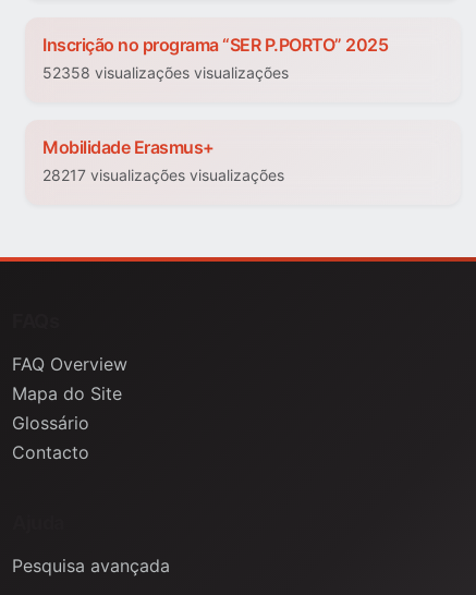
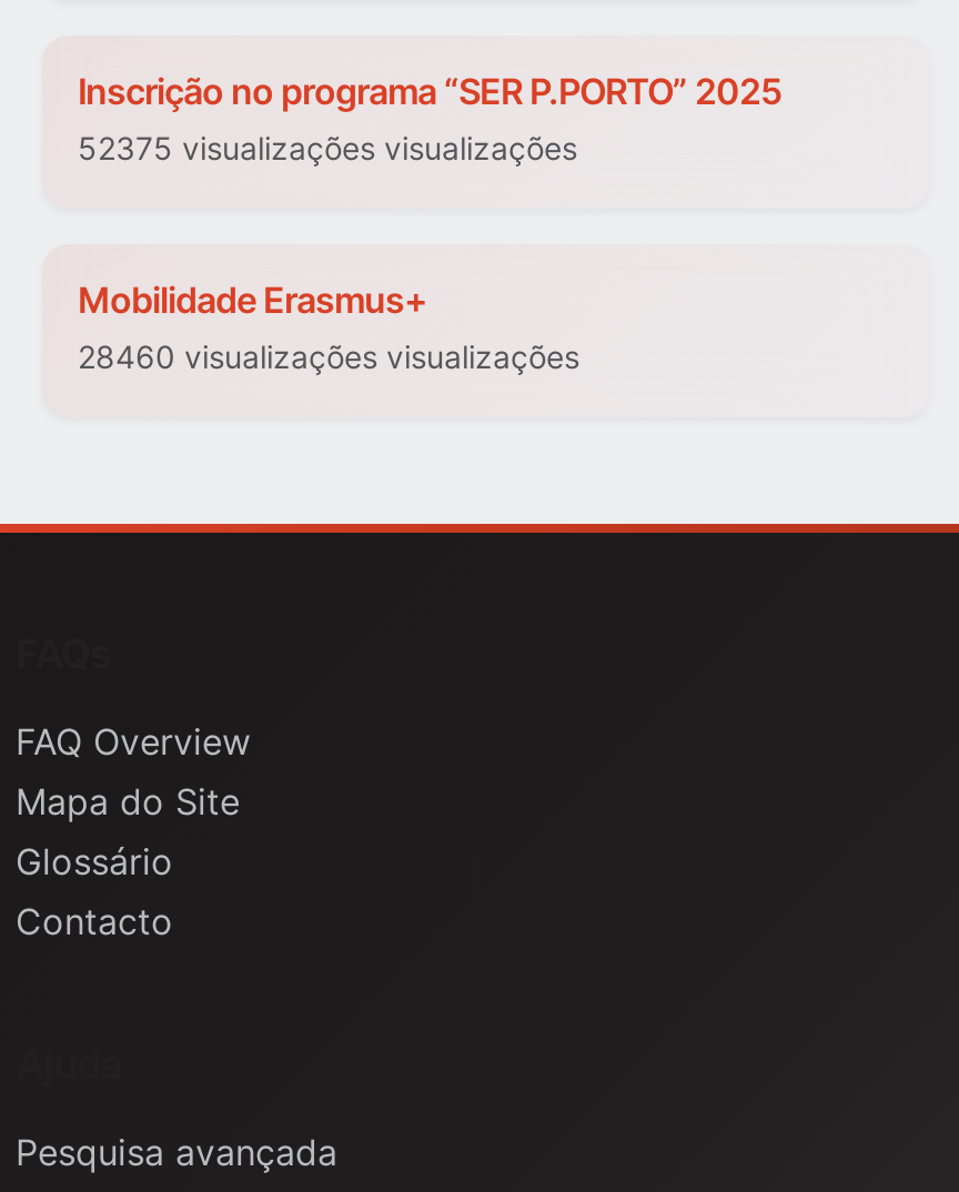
[42,64,289,82] 52358 visualizações visualizações -> [78,130,577,168] 52375 visualizações visualizações
[42,166,284,185] 28217 visualizações visualizações -> [78,339,579,376] 28460 visualizações visualizações

